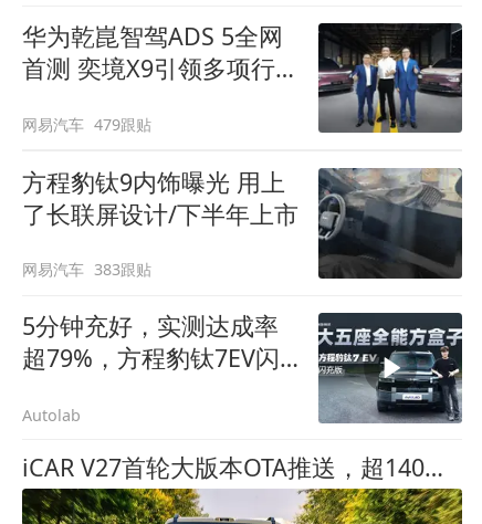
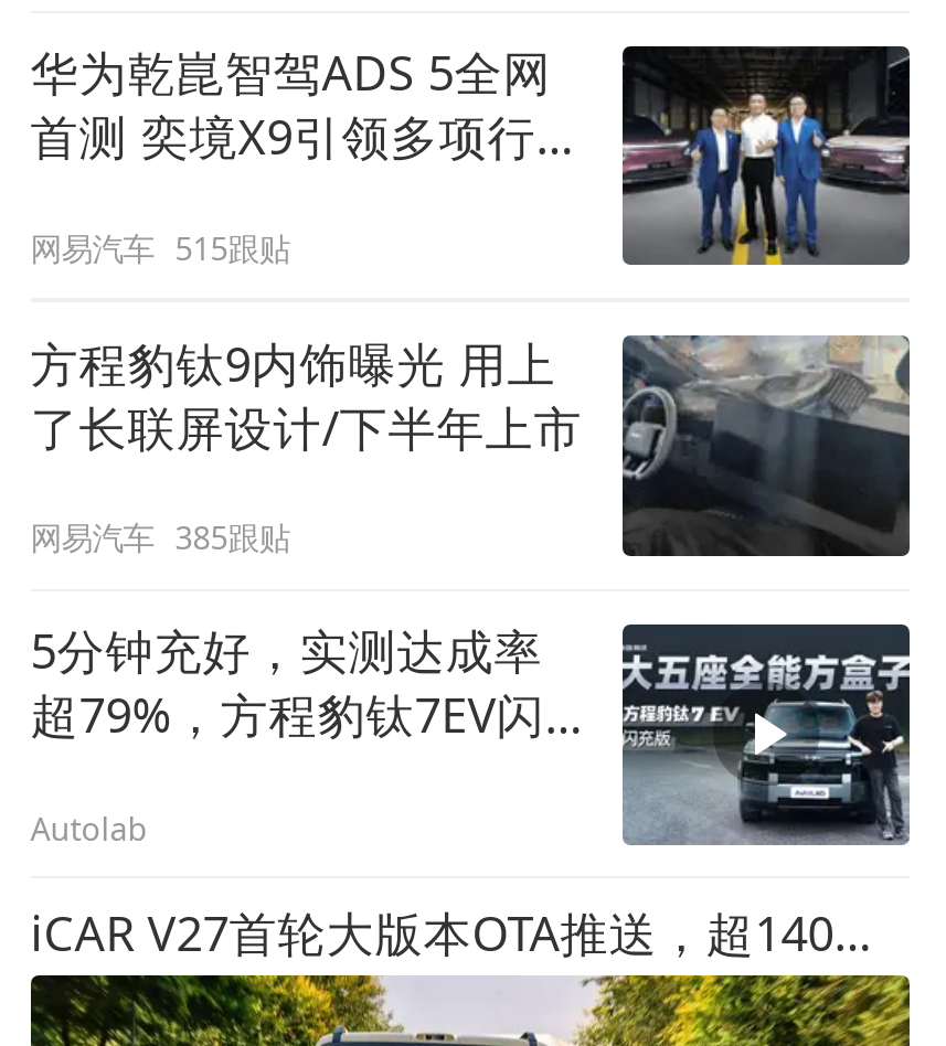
[22,114,152,135] 网易汽车 479跟贴 -> [30,227,290,269] 网易汽车 515跟贴
[22,259,152,280] 网易汽车 383跟贴 -> [30,517,290,559] 网易汽车 385跟贴

